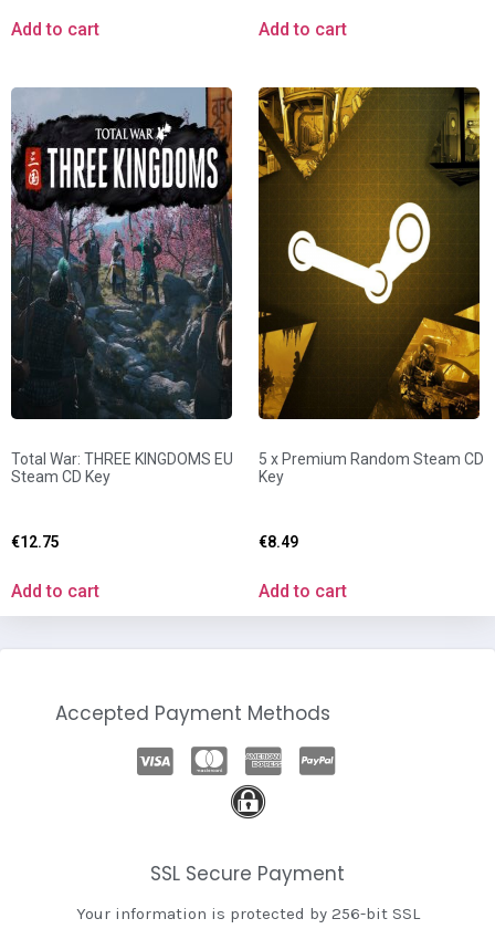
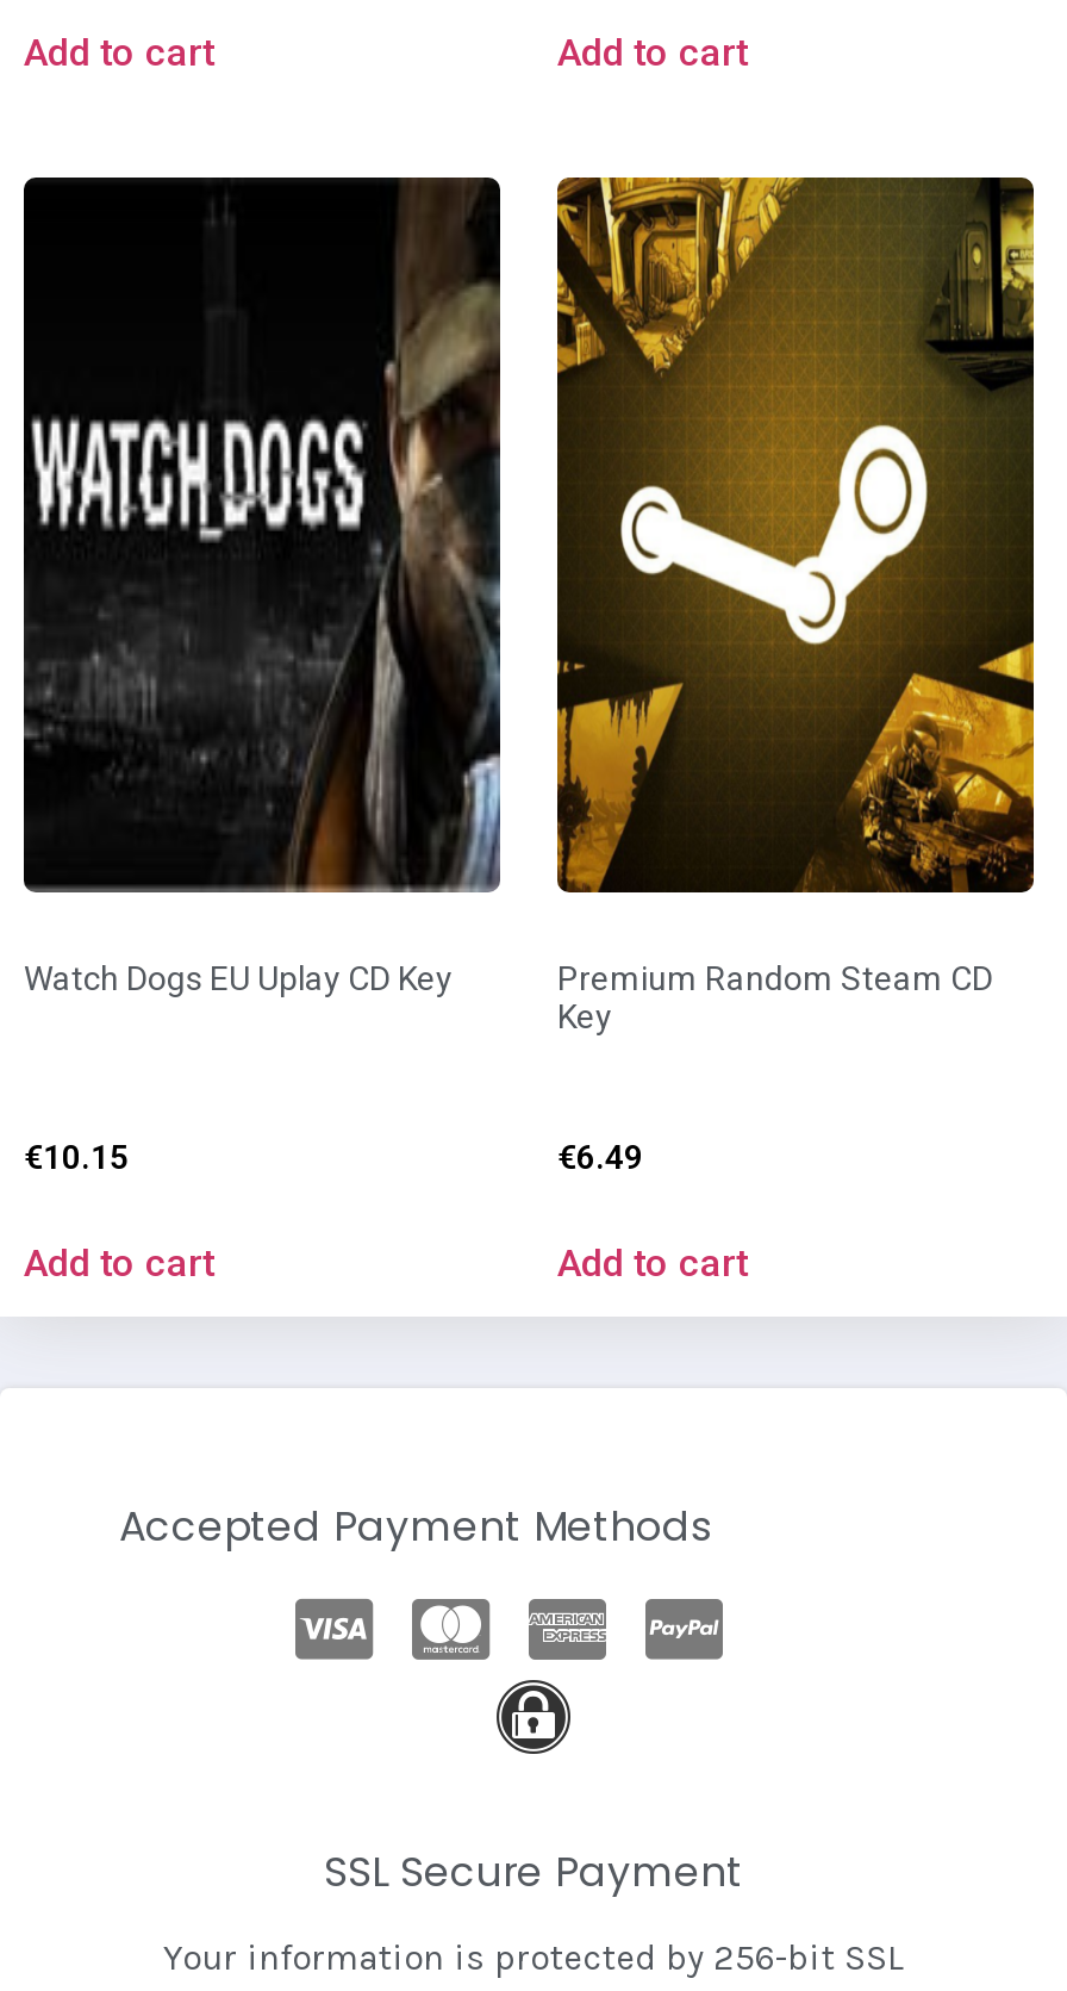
[10,86,233,486] [image] | Total War: THREE KINGDOMS EU | Steam CD Key -> [21,175,503,998] [image] | Watch Dogs EU Uplay CD Key
[259,450,484,468] 5 x Premium Random Steam CD -> [557,960,993,998] Premium Random Steam CD
[11,533,60,551] €12.75 -> [24,1139,129,1177] €10.15
[259,533,298,551] €8.49 -> [557,1139,643,1177] €6.49

